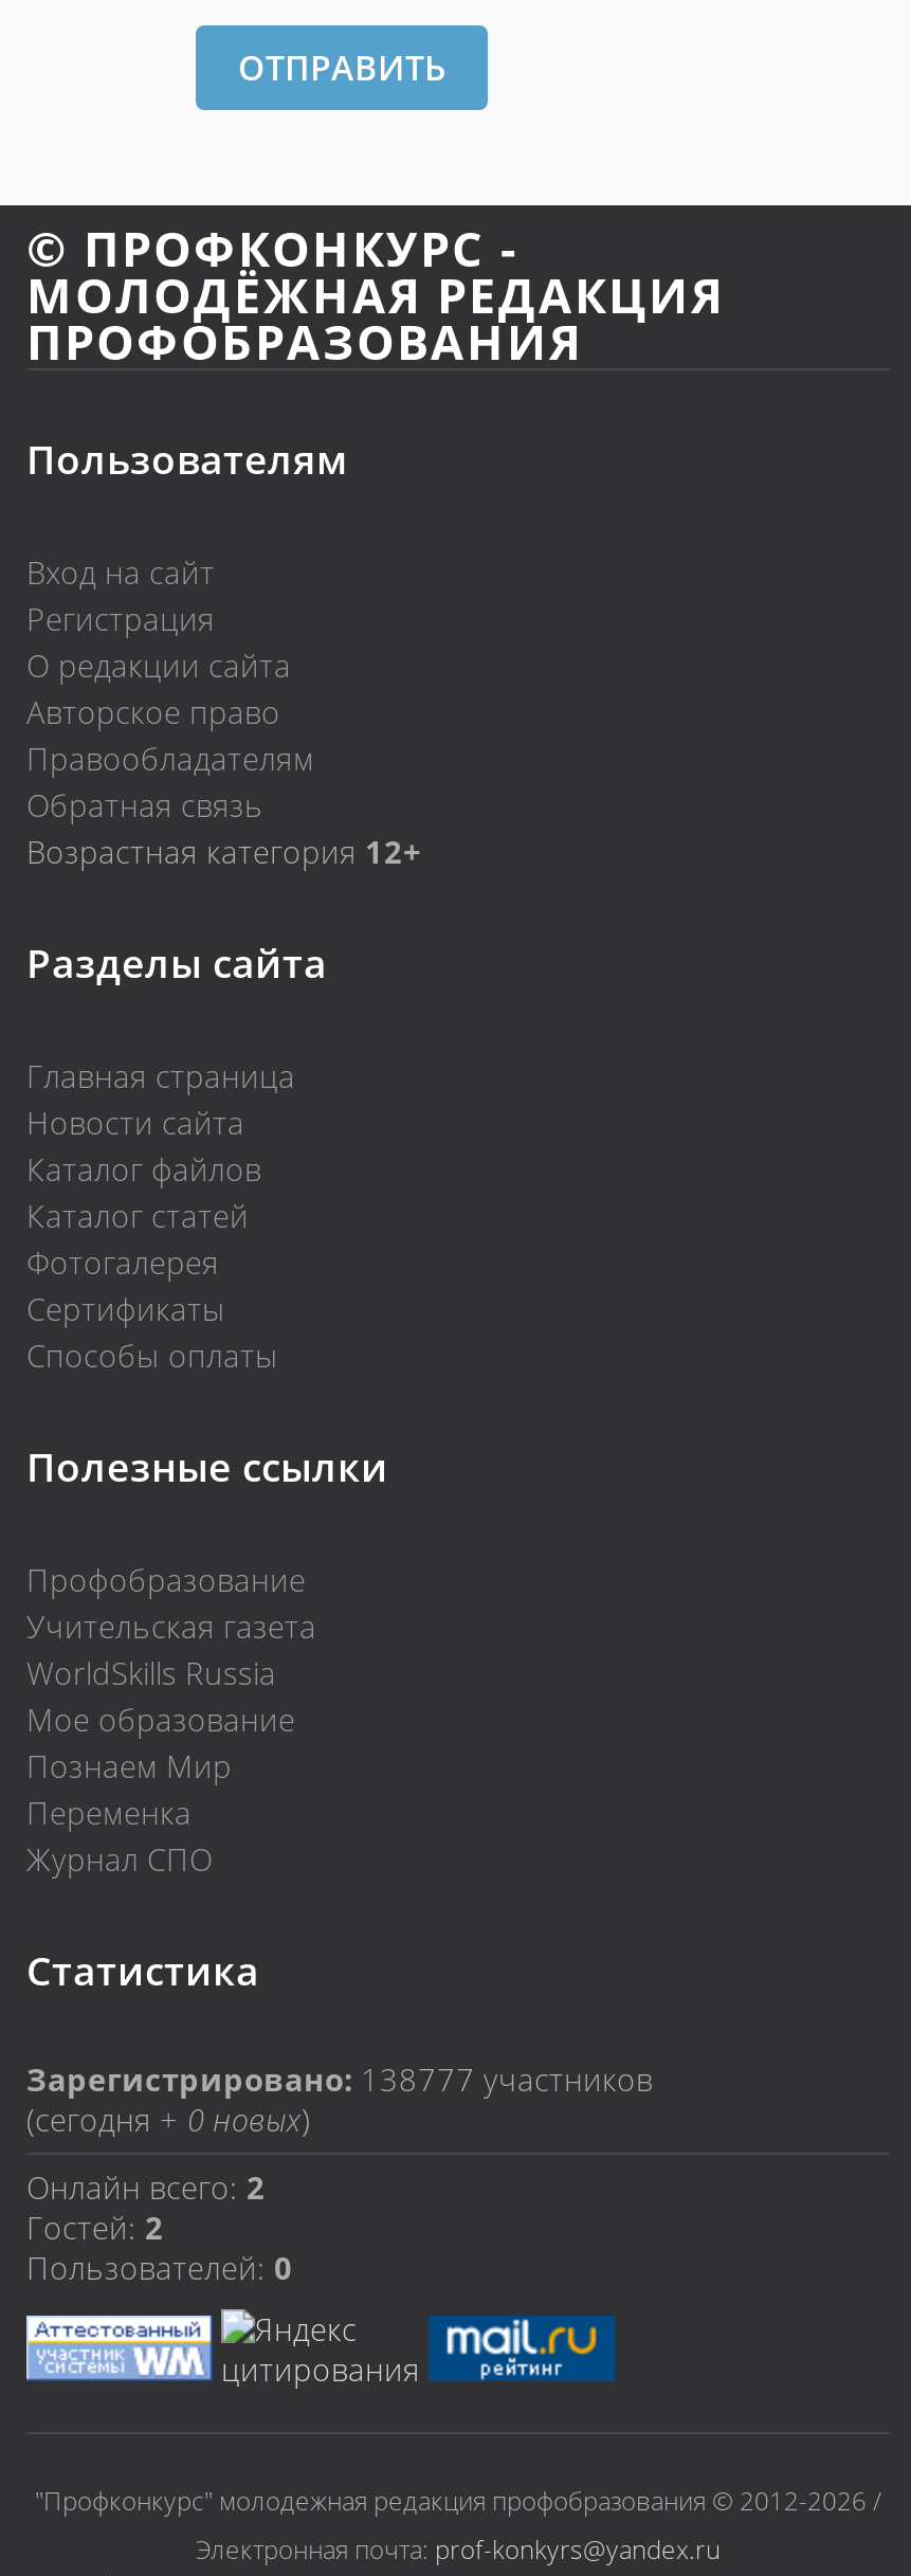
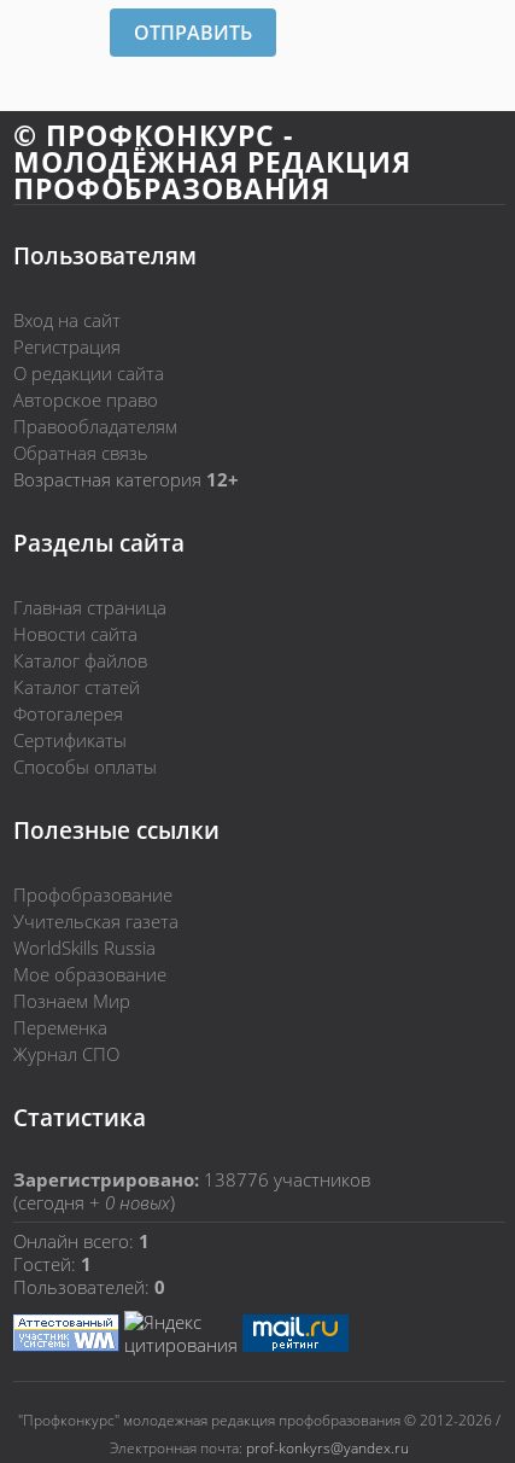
[26,2057,653,2100] Зарегистрировано: 138777 участников -> [13,1167,370,1191] Зарегистрировано: 138776 участников
[26,2165,266,2207] Онлайн всего: 2 -> [13,1229,150,1253] Онлайн всего: 1
[26,2205,164,2247] Гостей: 2 -> [13,1252,92,1276] Гостей: 1

